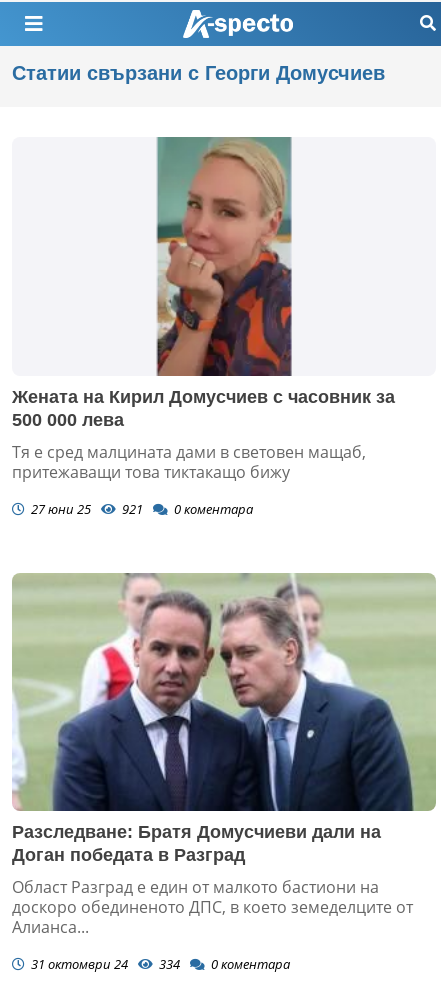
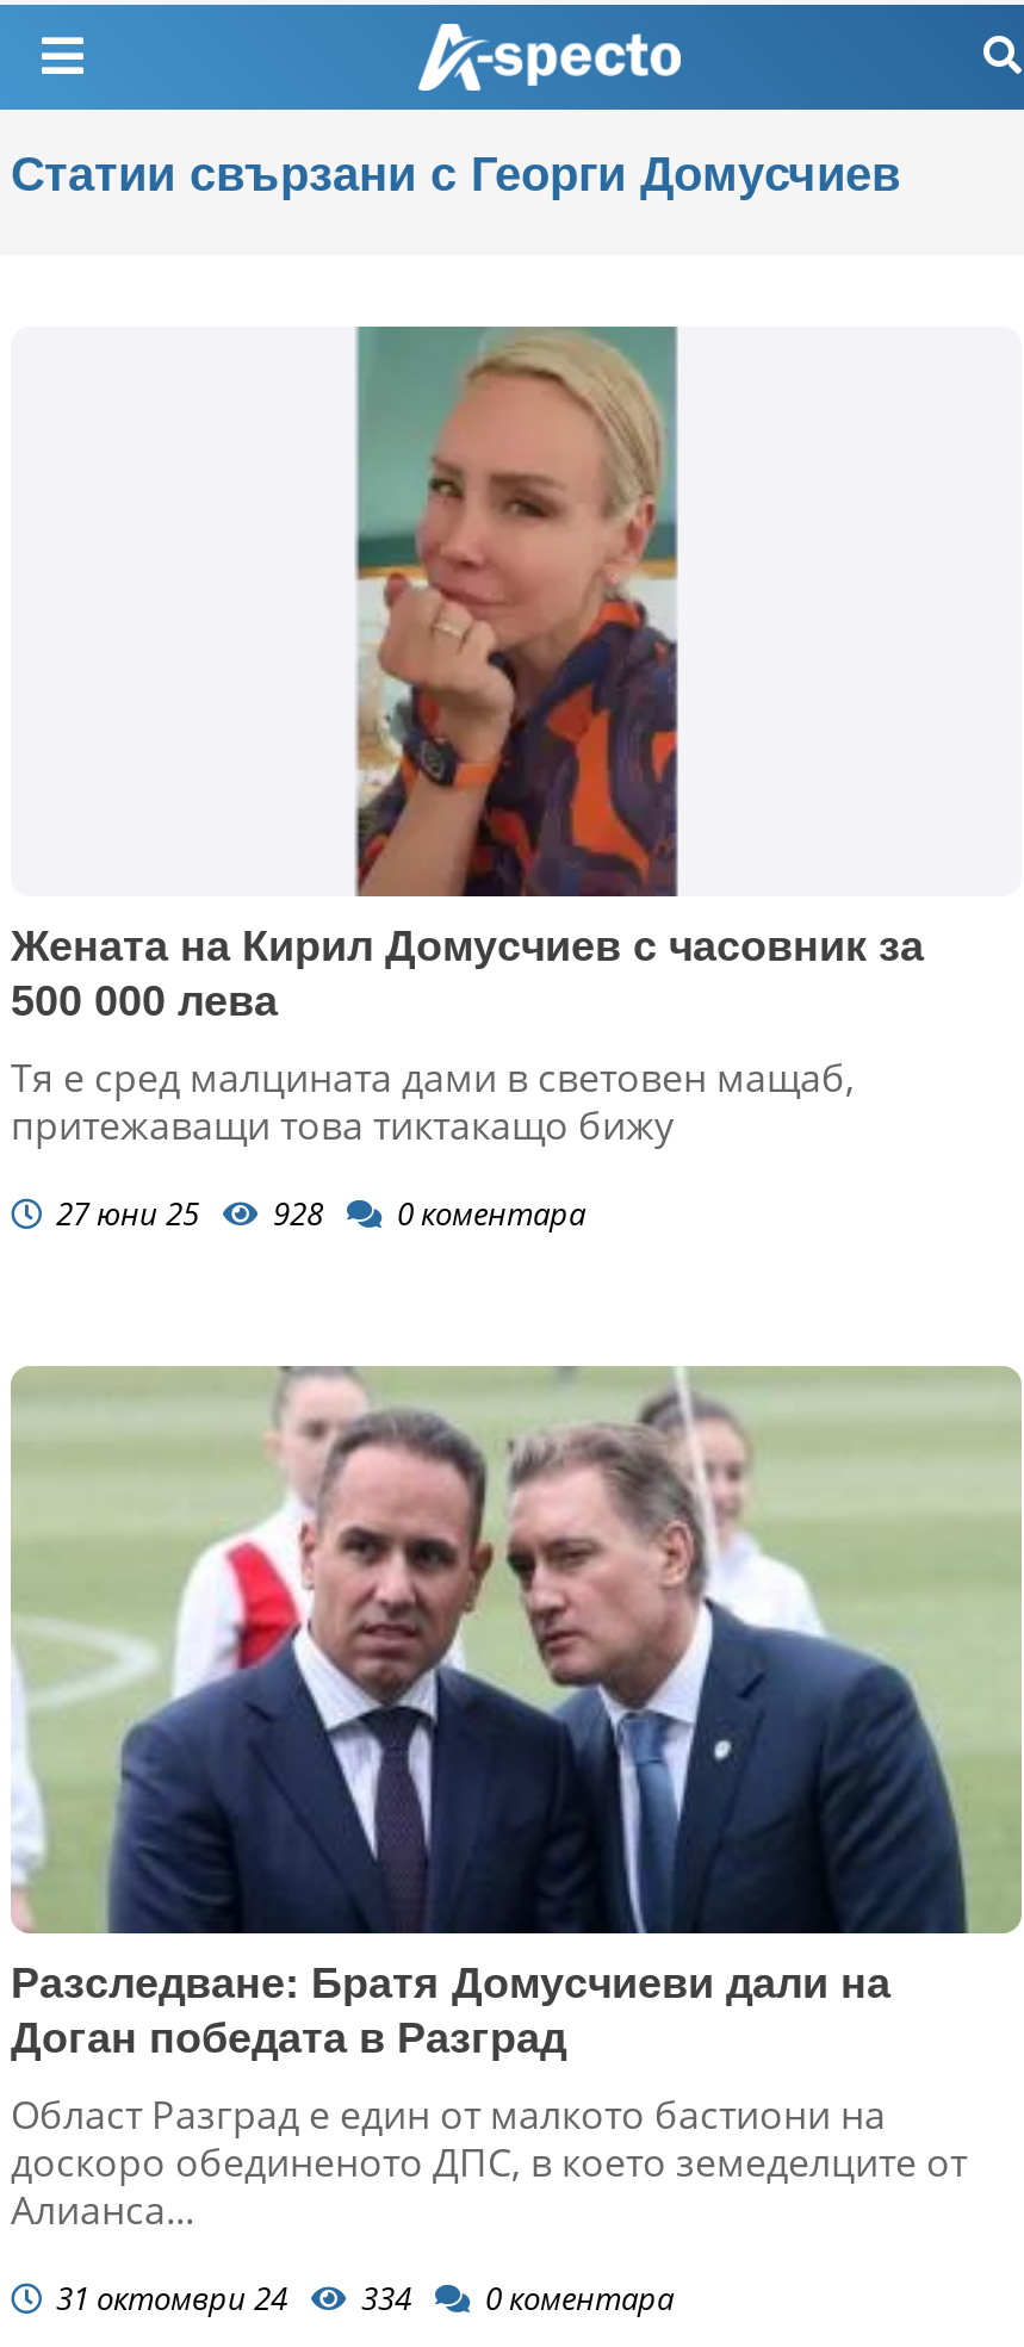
[28,500,253,518] 27 юни 25 921 0 коментара -> [49,1191,585,1234] 27 юни 25 928 0 коментара

